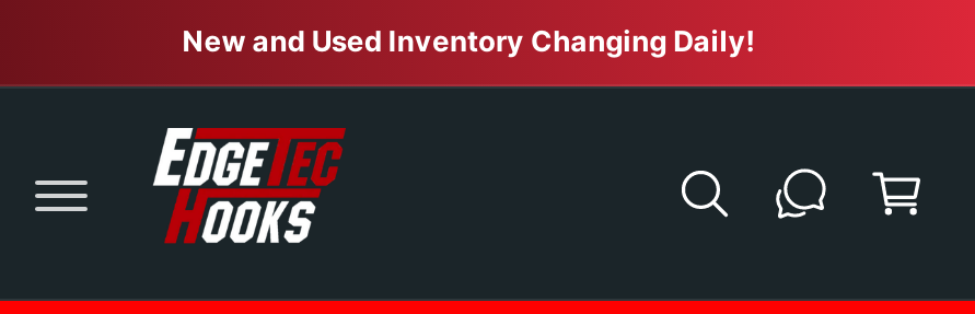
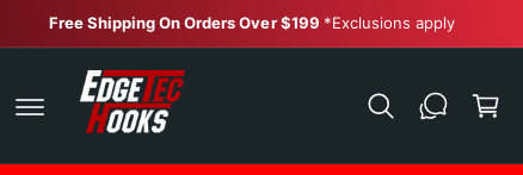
[182,23,755,58] New and Used Inventory Changing Daily! -> [49,13,455,32] Free Shipping On Orders Over $199 *Exclusions apply

